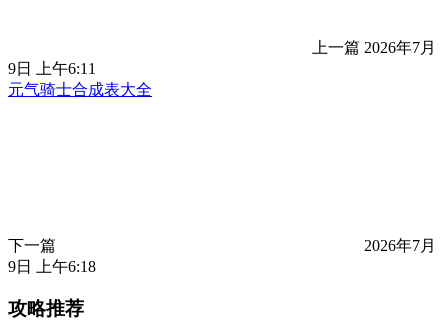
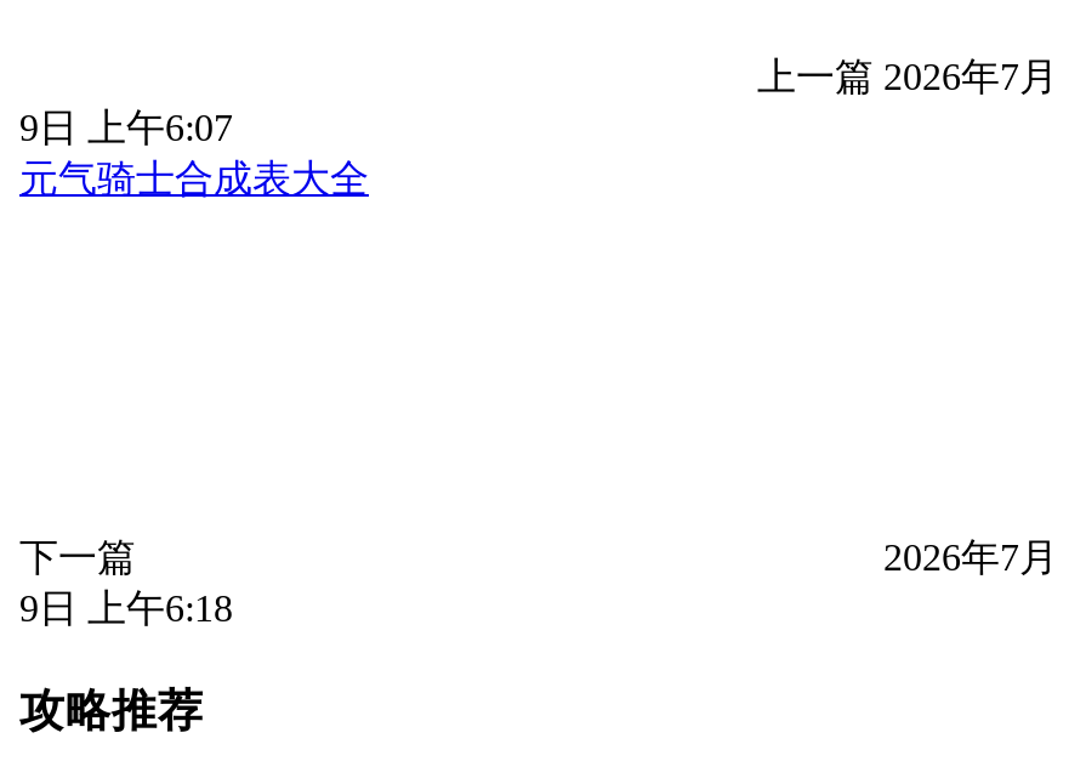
[8,60,96,77] 9日 上午6:11 -> [19,106,233,147] 9日 上午6:07

